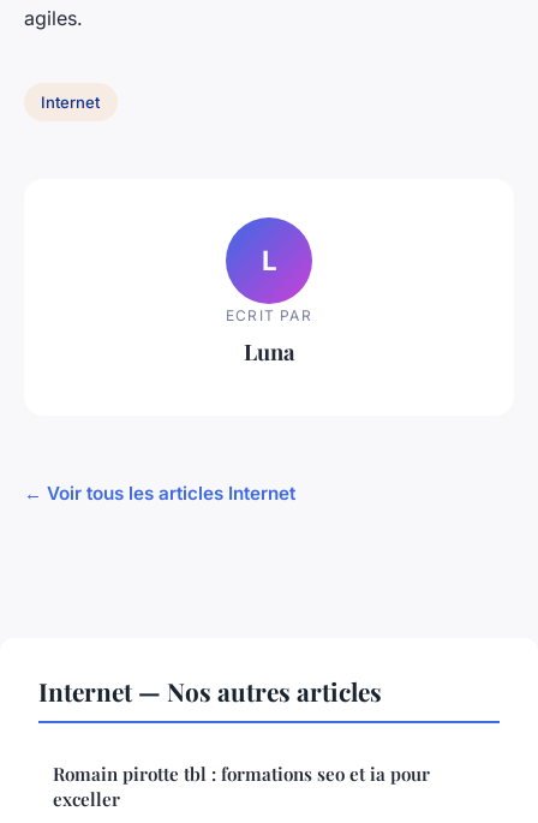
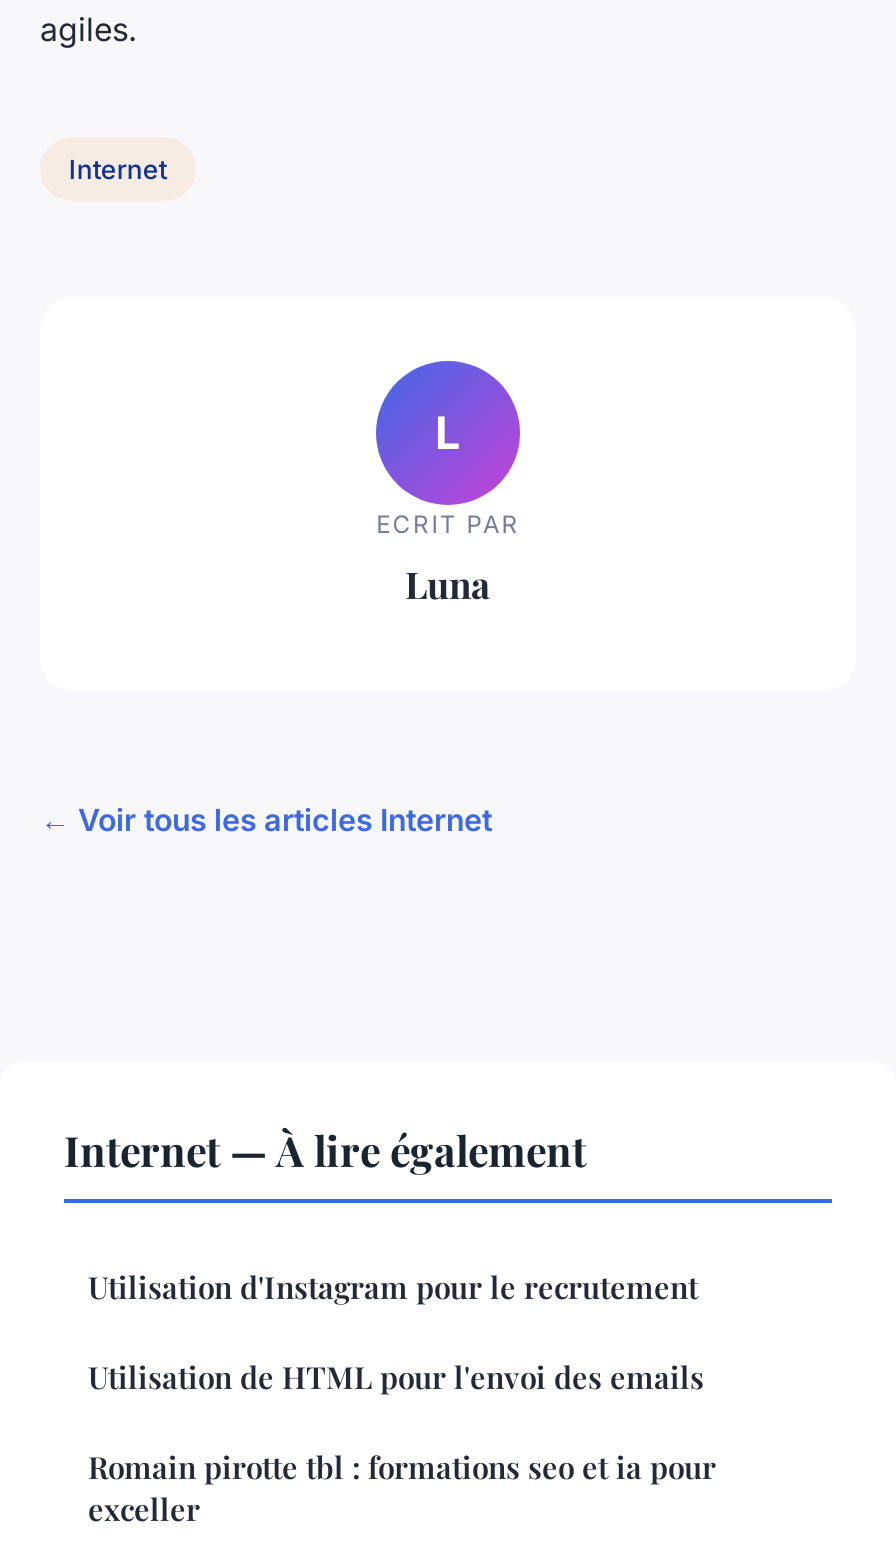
[38,674,382,708] Internet — Nos autres articles -> [64,1121,704,1397] Internet — À lire également | Utilisation d'Instagram pour le recrutement | Utilisation de HTML pour l'envoi des emails

